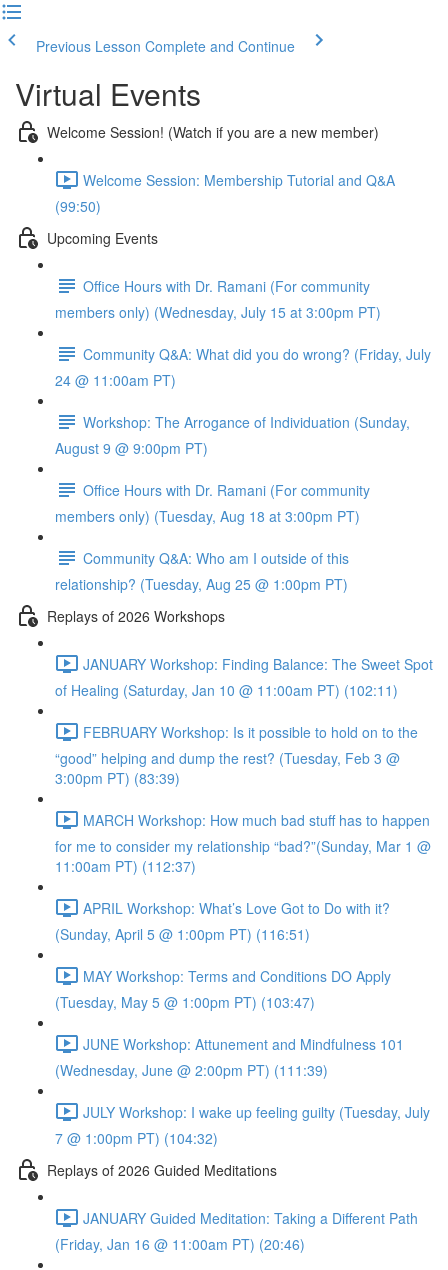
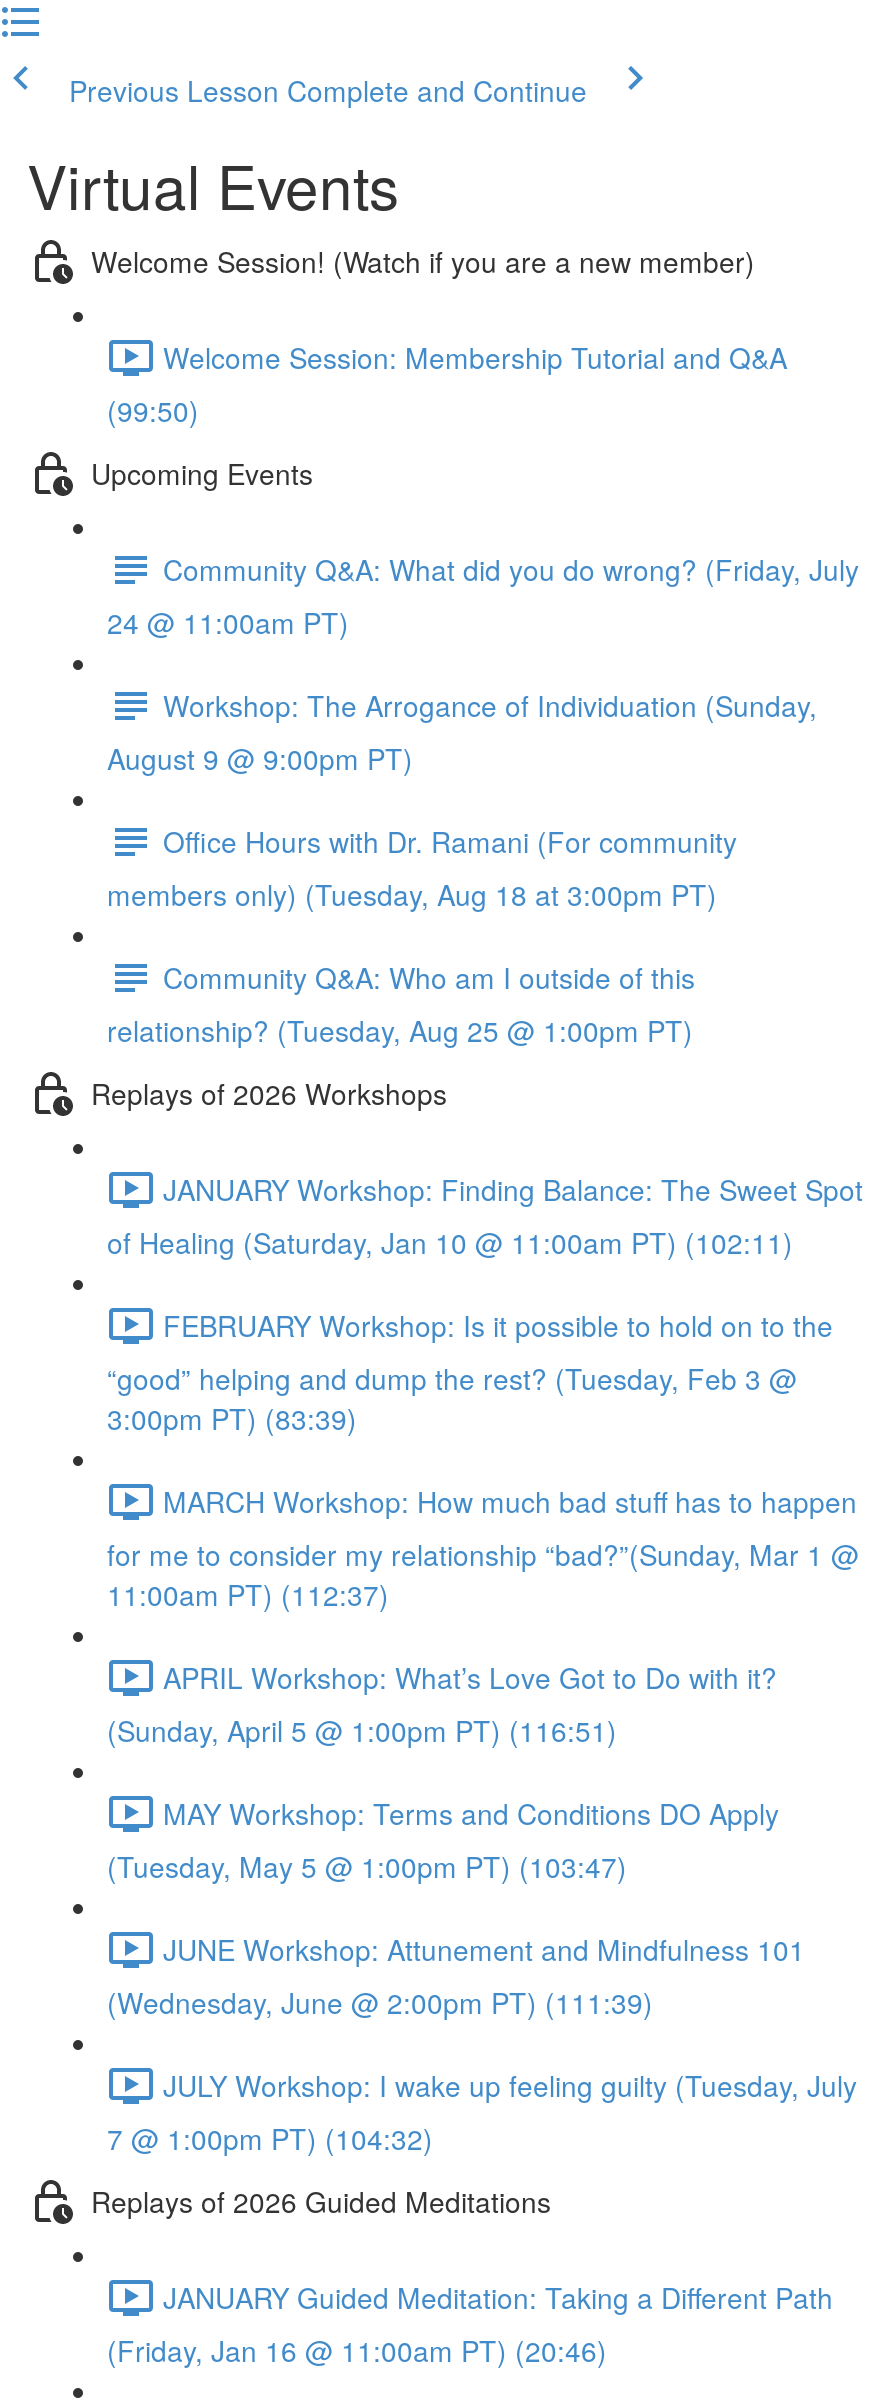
[55,276,381,322] Office Hours with Dr. Ramani (For community | members only) (Wednesday, July 15 at 3:00pm PT) -> none

